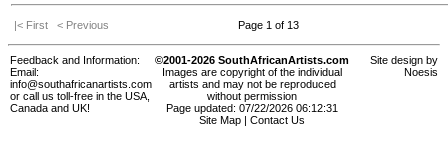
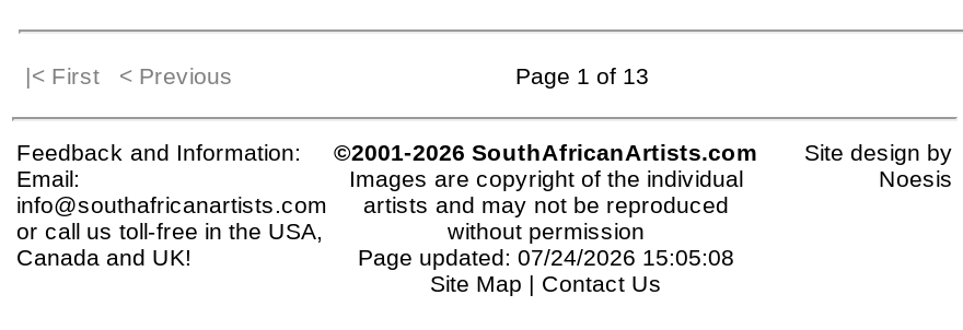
[166,102,338,114] Page updated: 07/22/2026 06:12:31 -> [358,244,734,271] Page updated: 07/24/2026 15:05:08

